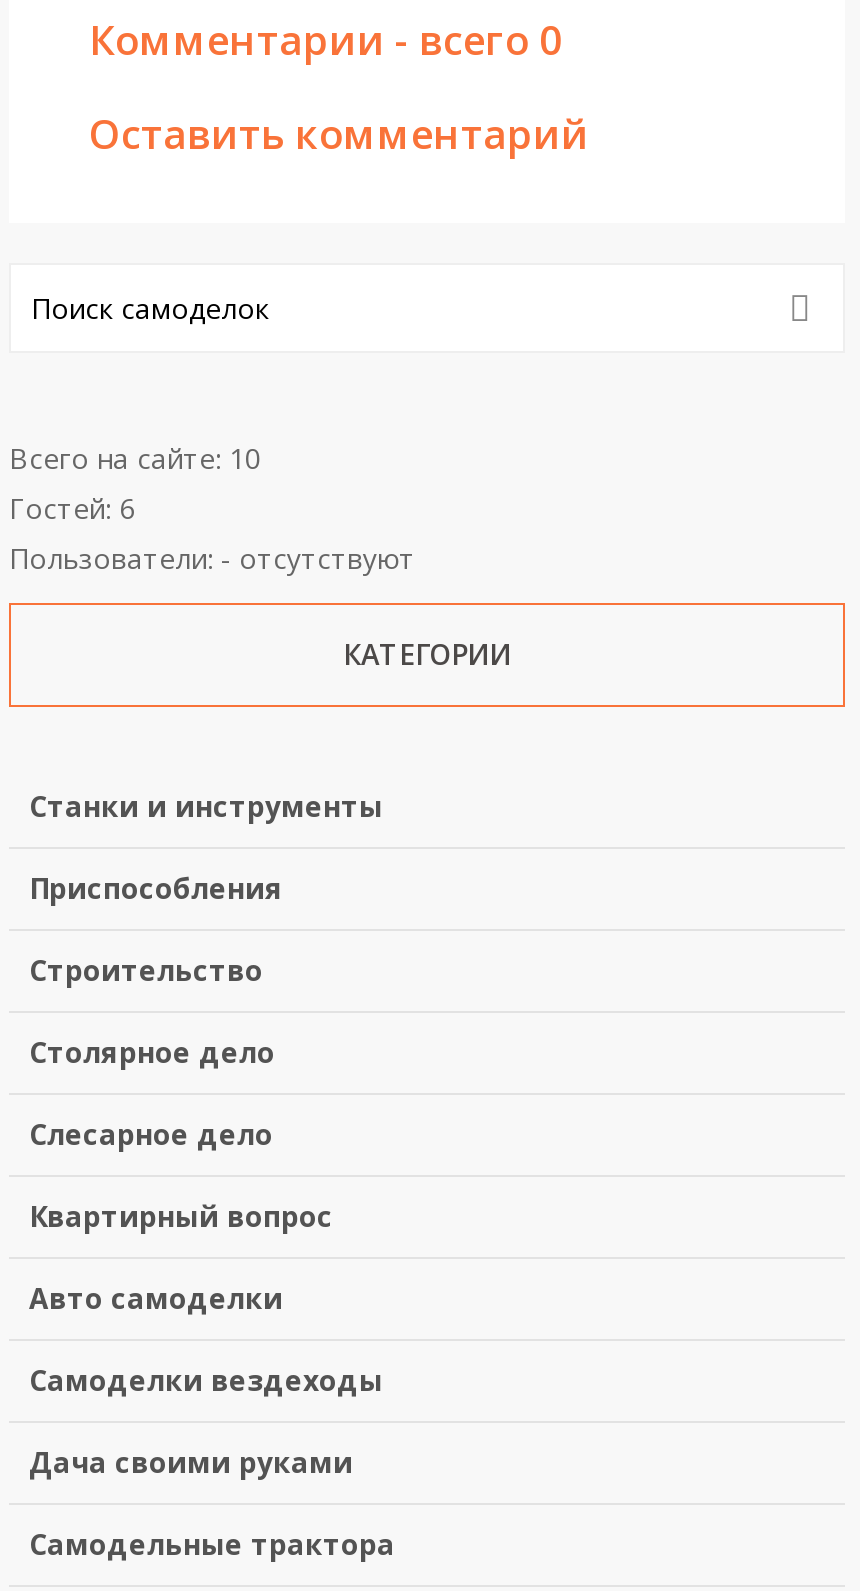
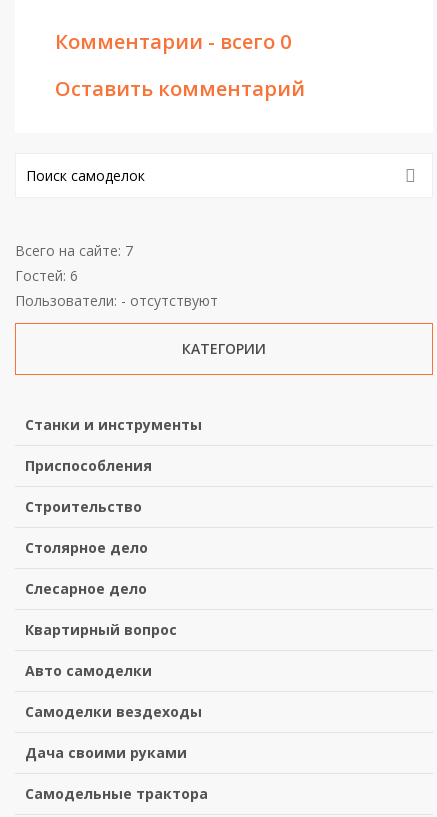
[9,439,261,477] Всего на сайте: 10 -> [15,241,133,260] Всего на сайте: 7

